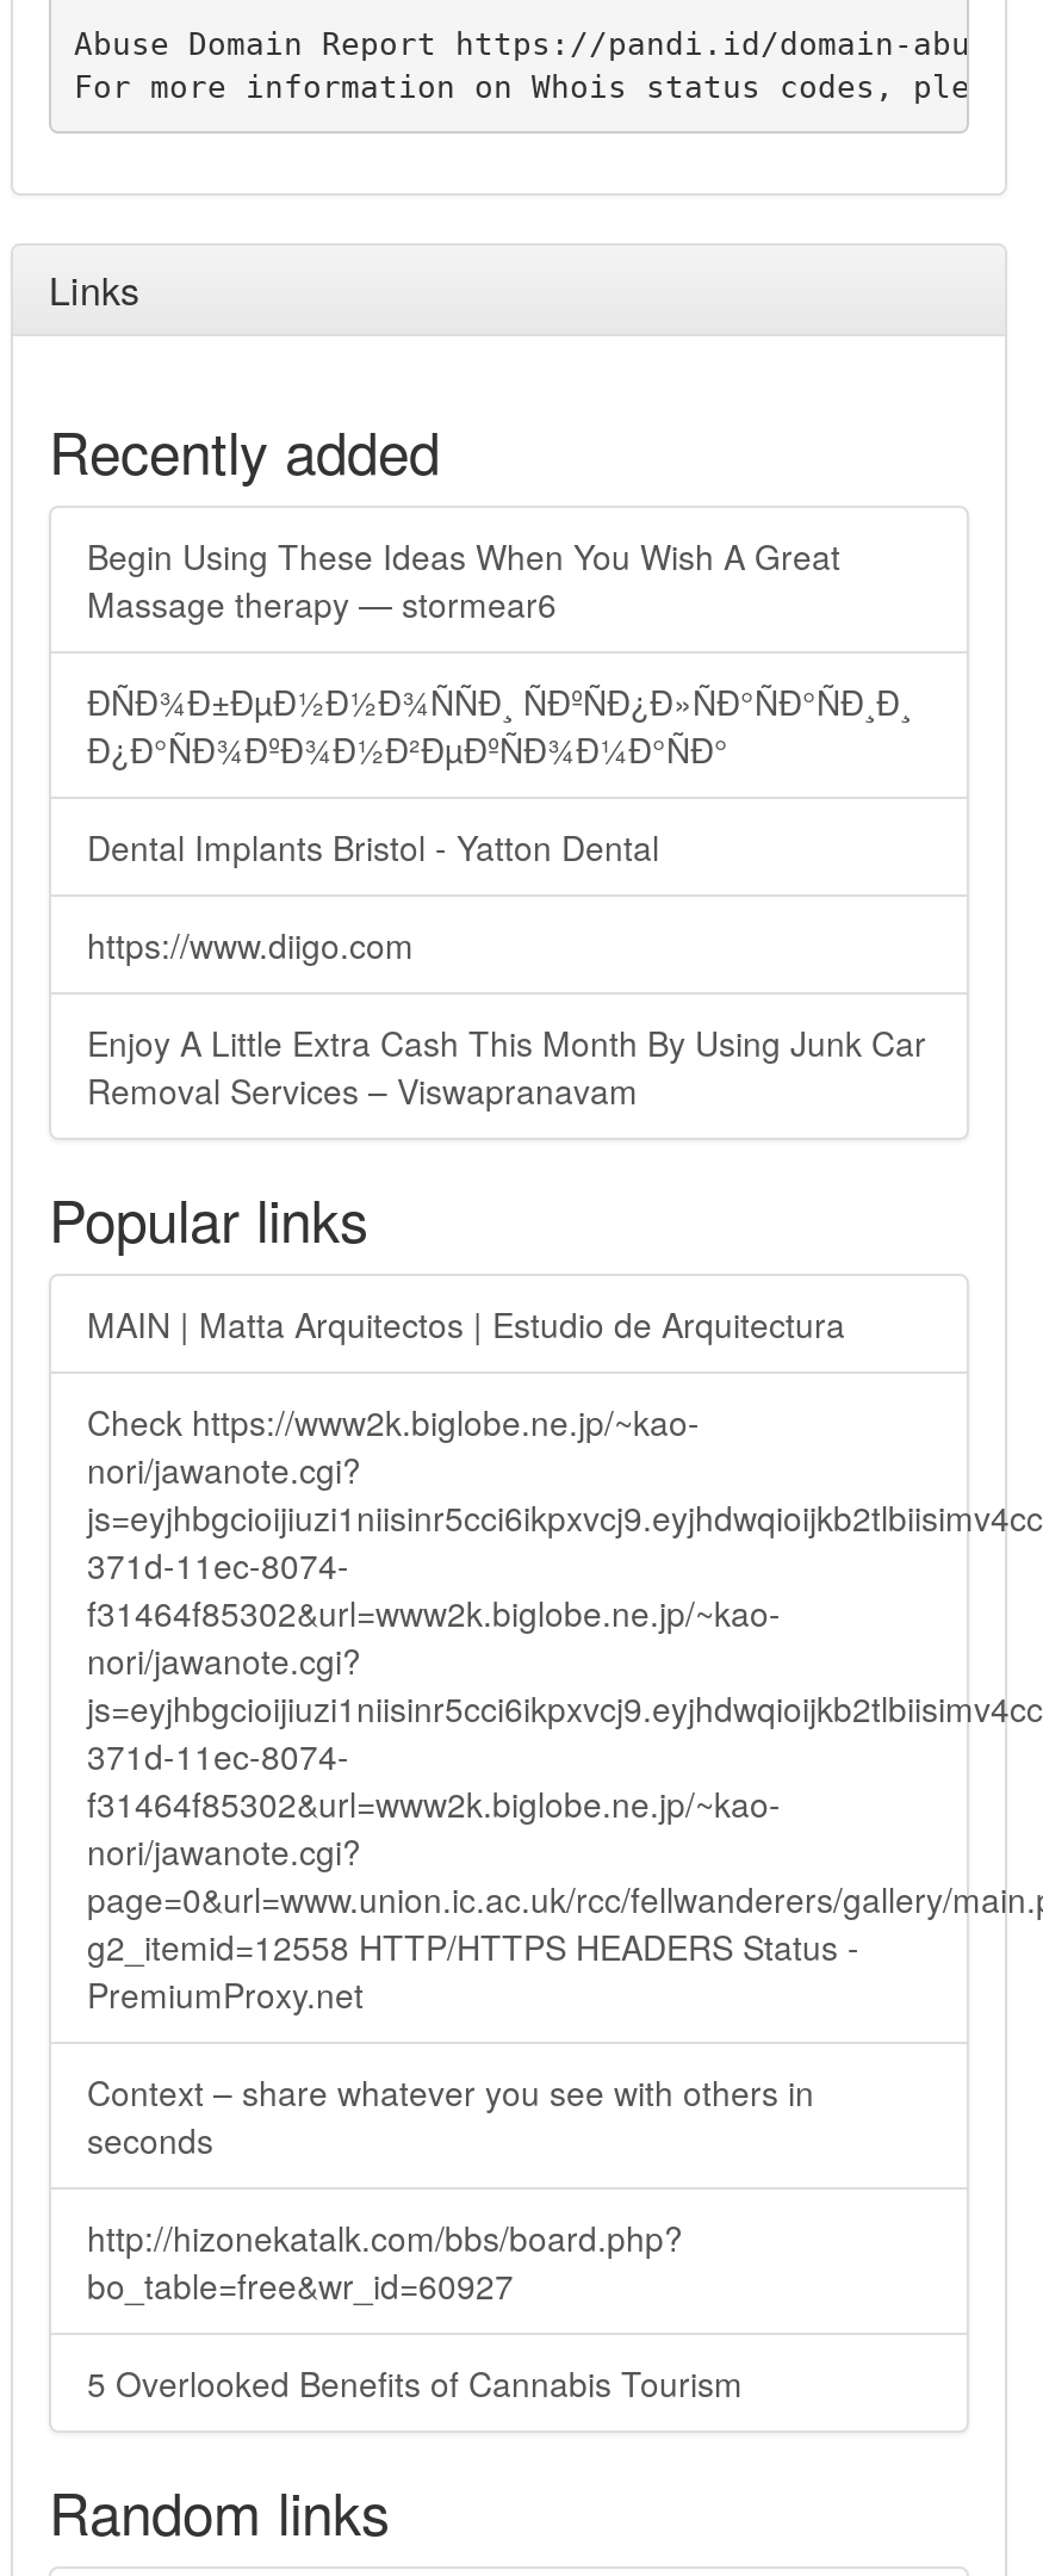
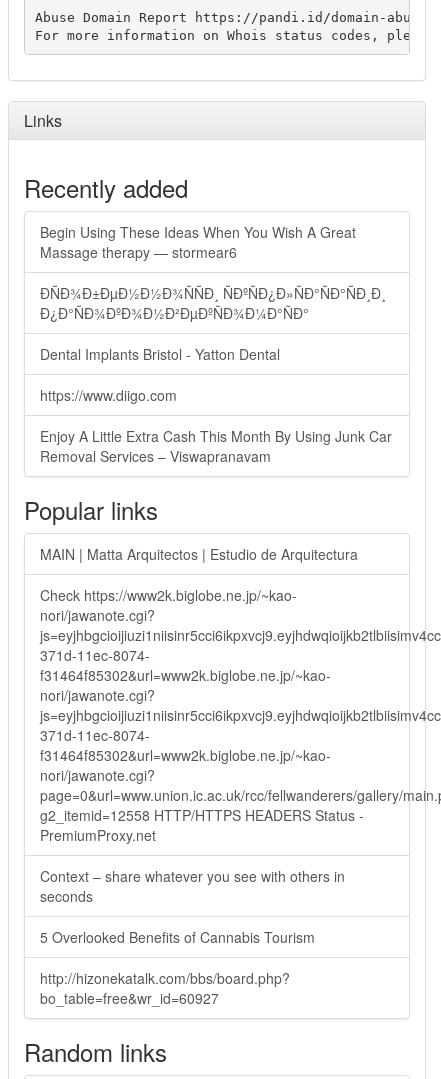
moved [87,2213,683,2309] -> [40,968,290,1008]: http://hizonekatalk.com/bbs/board.php? | bo_table=free&wr_id=60927
moved [87,2359,743,2407] -> [40,927,315,947]: 5 Overlooked Benefits of Cannabis Tourism

